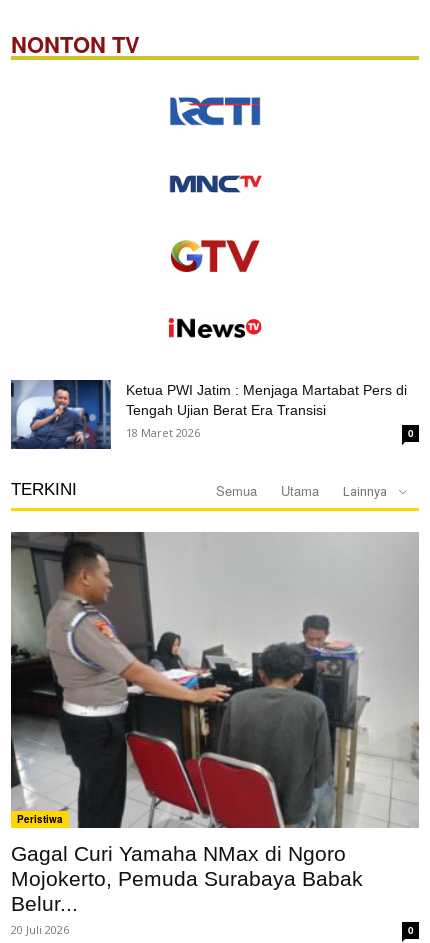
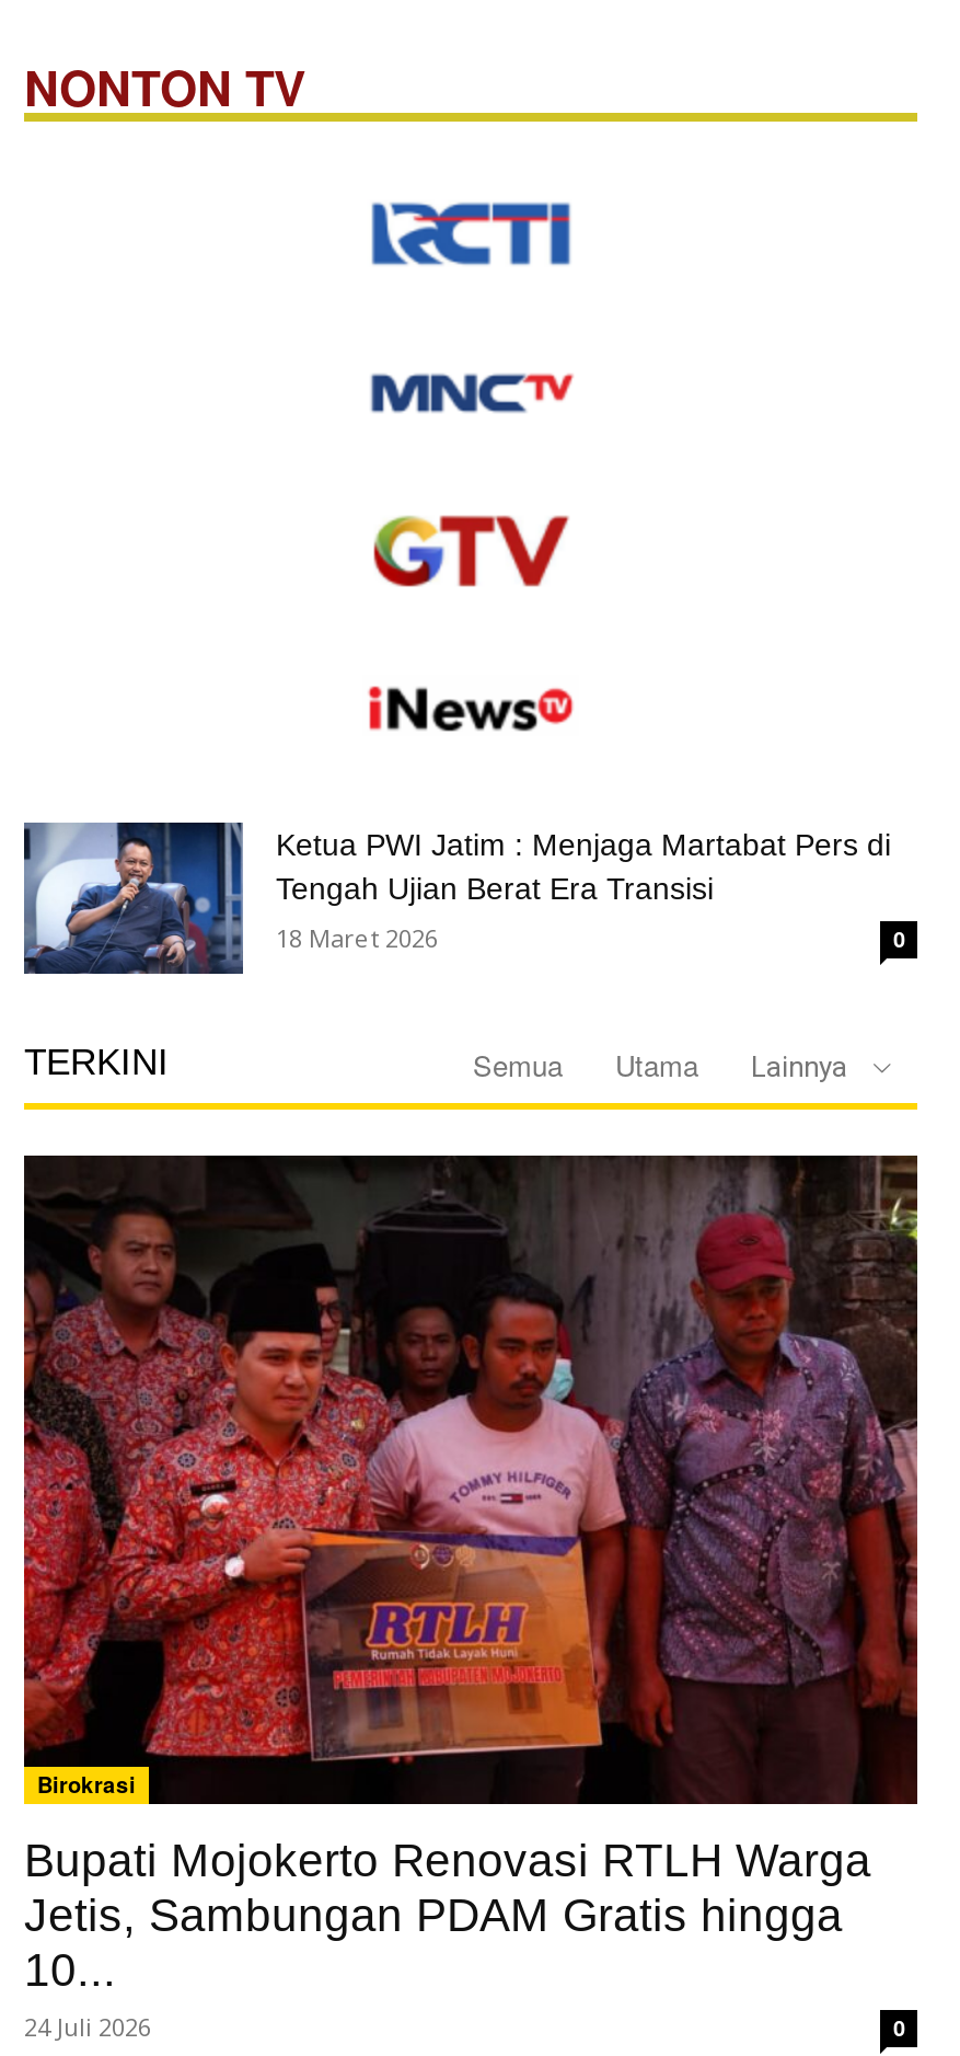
[10,531,420,829] [image] | Peristiwa -> [22,1153,919,1806] [image] | Birokrasi
[11,842,363,937] Gagal Curi Yamaha NMax di Ngoro | Mojokerto, Pemuda Surabaya Babak | Belur... | 20 Juli 2026 -> [24,1835,871,2043] Bupati Mojokerto Renovasi RTLH Warga | Jetis, Sambungan PDAM Gratis hingga | 10... | 24 Juli 2026

